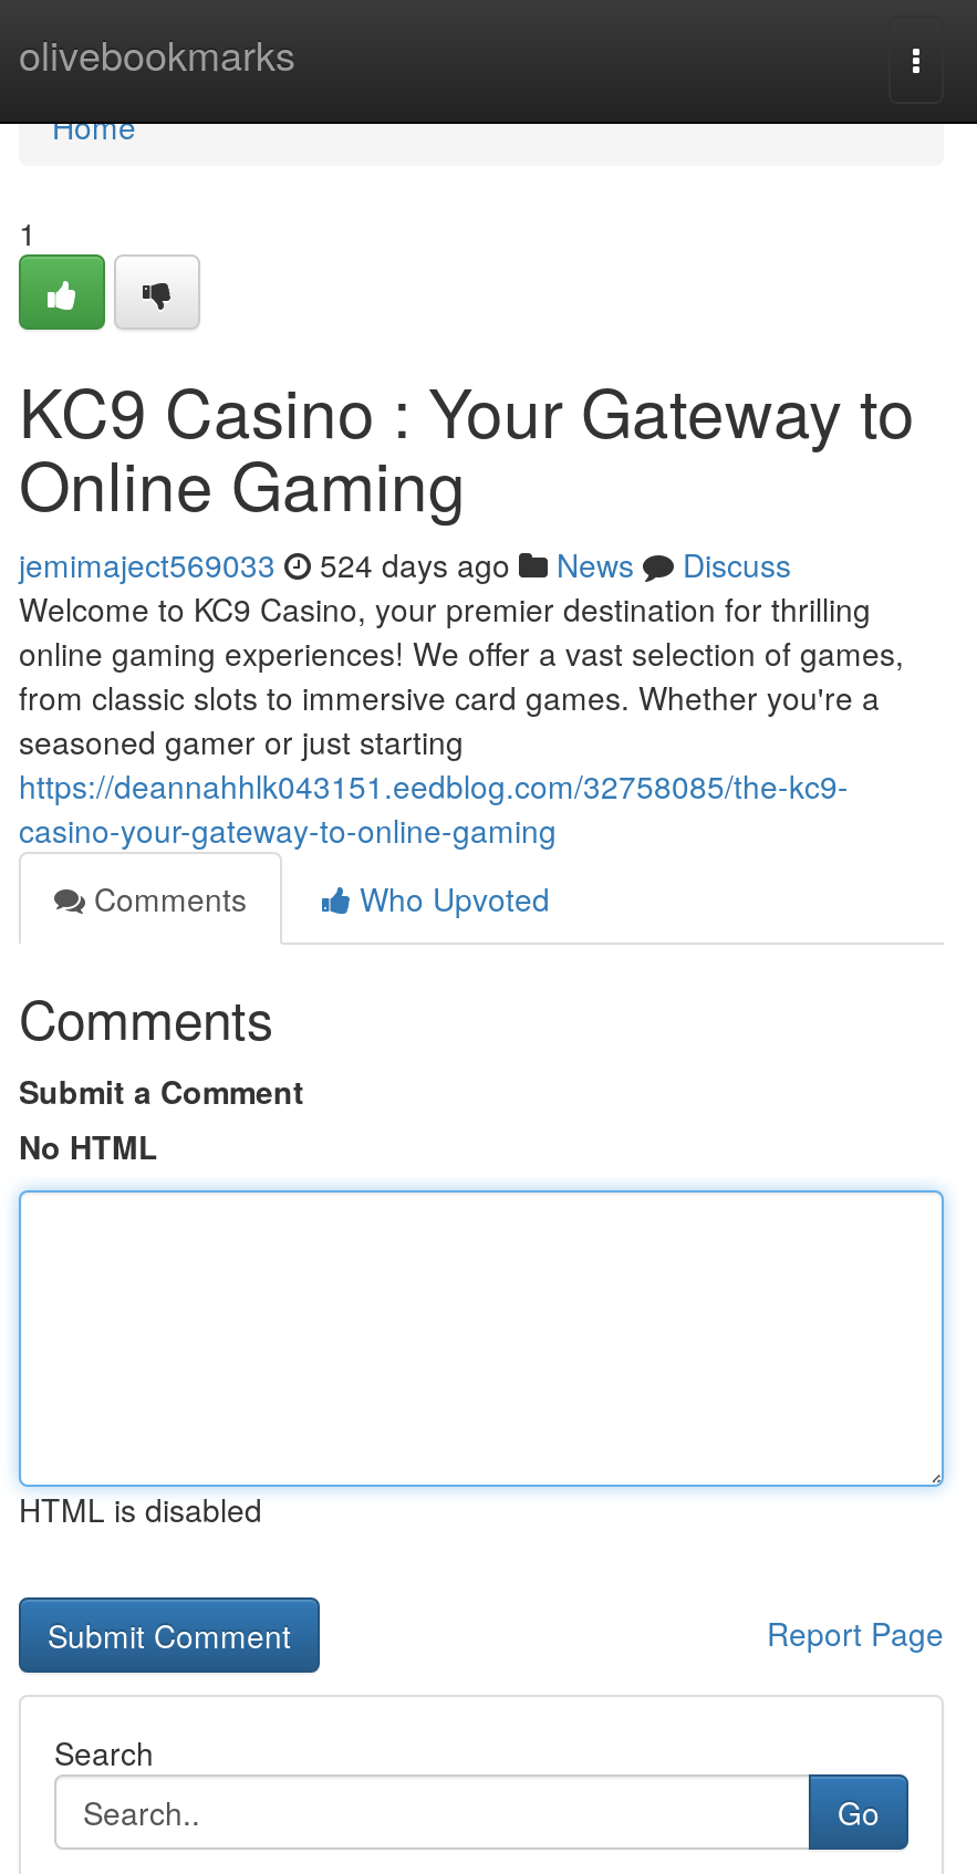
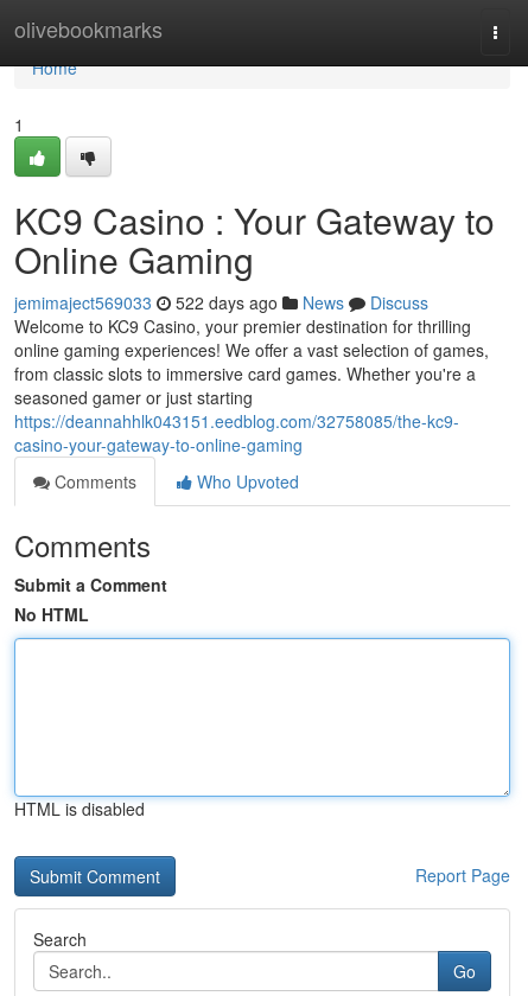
[19,542,791,586] jemimaject569033 524 days ago News Discuss -> [14,290,428,314] jemimaject569033 522 days ago News Discuss

